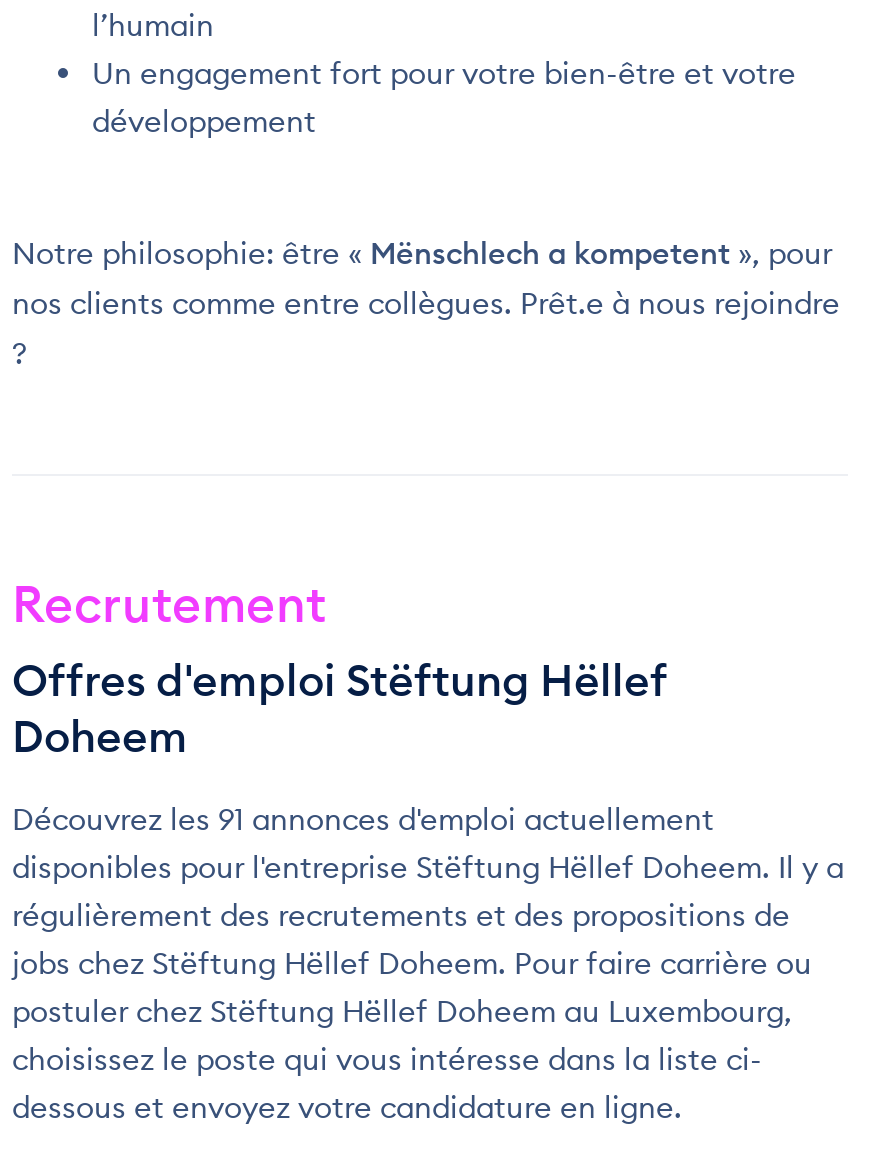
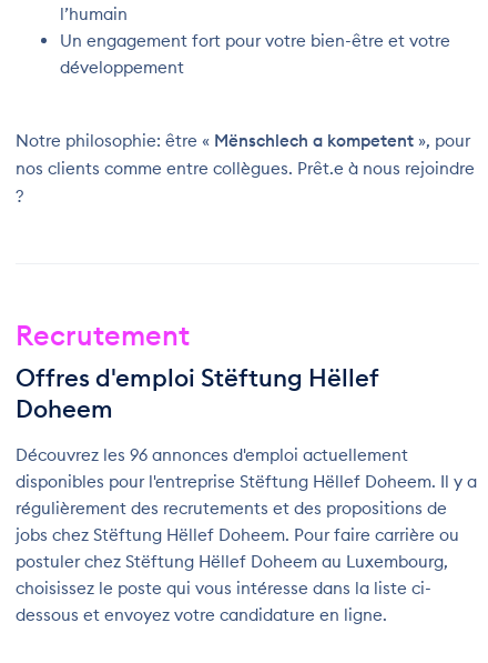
[12,800,714,838] Découvrez les 91 annonces d'emploi actuellement -> [16,444,408,465] Découvrez les 96 annonces d'emploi actuellement

